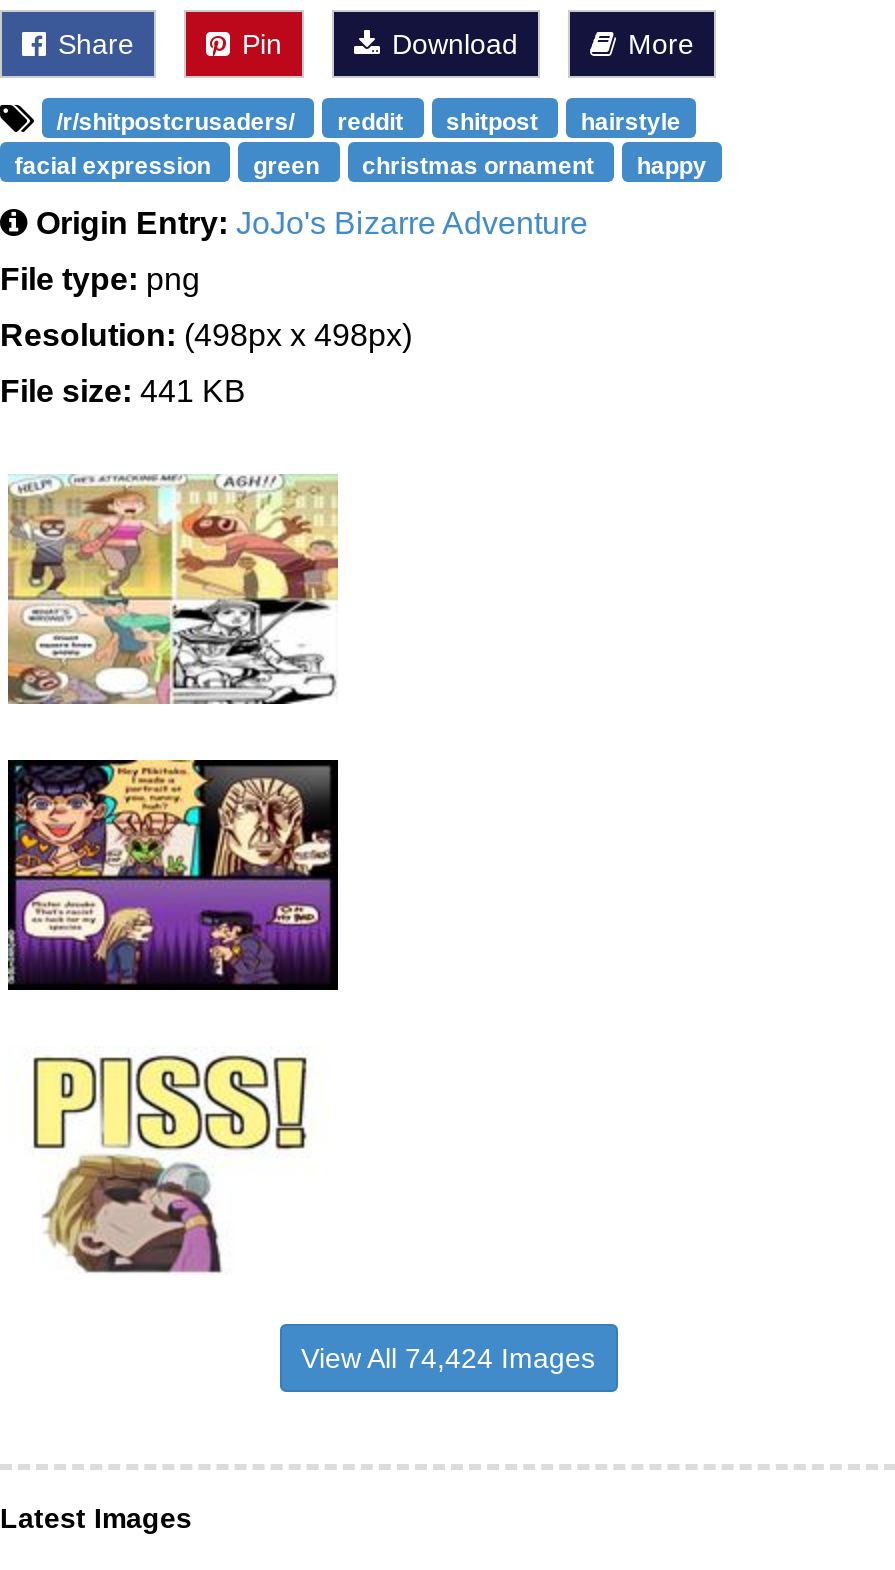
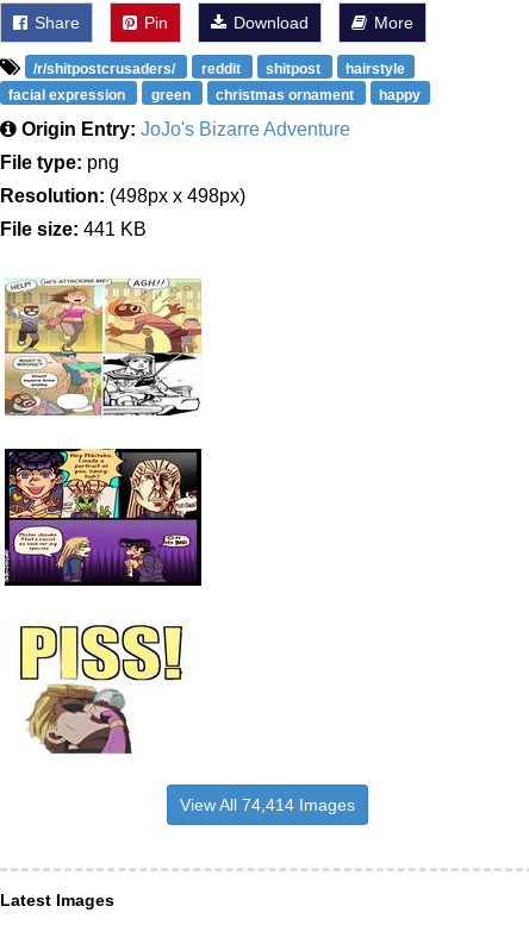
[301,1342,595,1374] View All 74,424 Images -> [179,795,354,814] View All 74,414 Images

